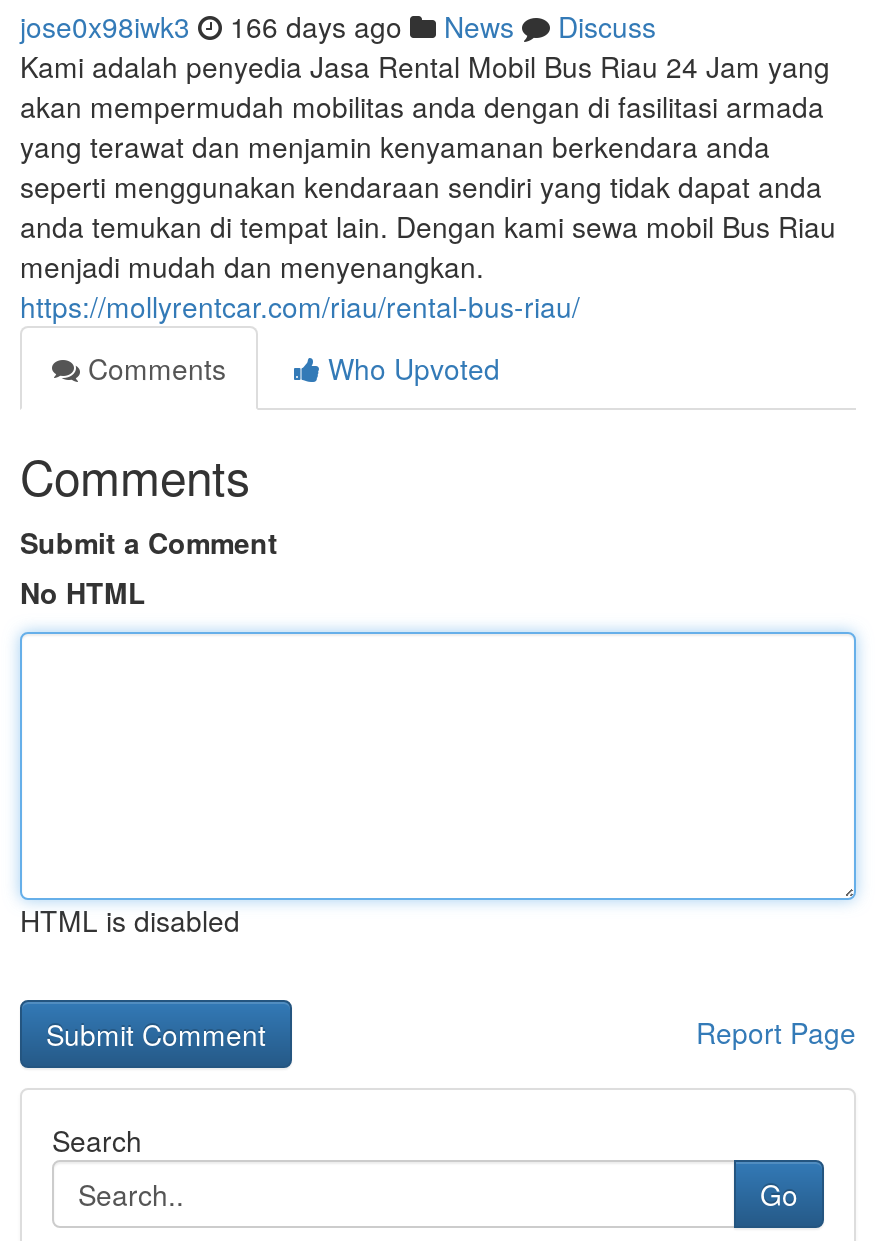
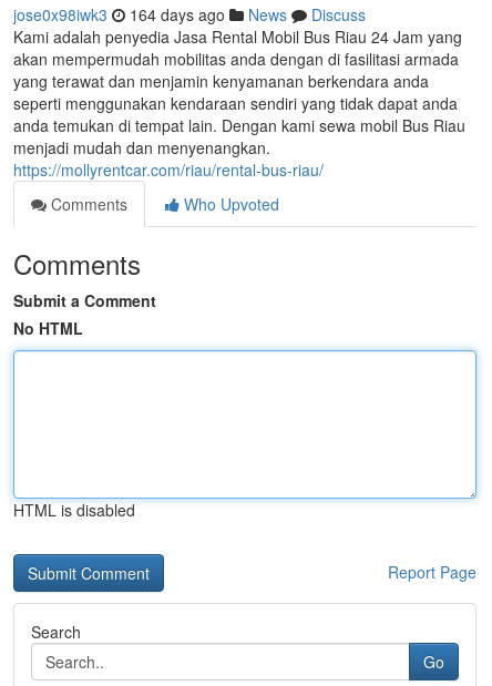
[20,6,656,46] jose0x98iwk3 166 days ago News Discuss -> [13,3,366,25] jose0x98iwk3 164 days ago News Discuss

